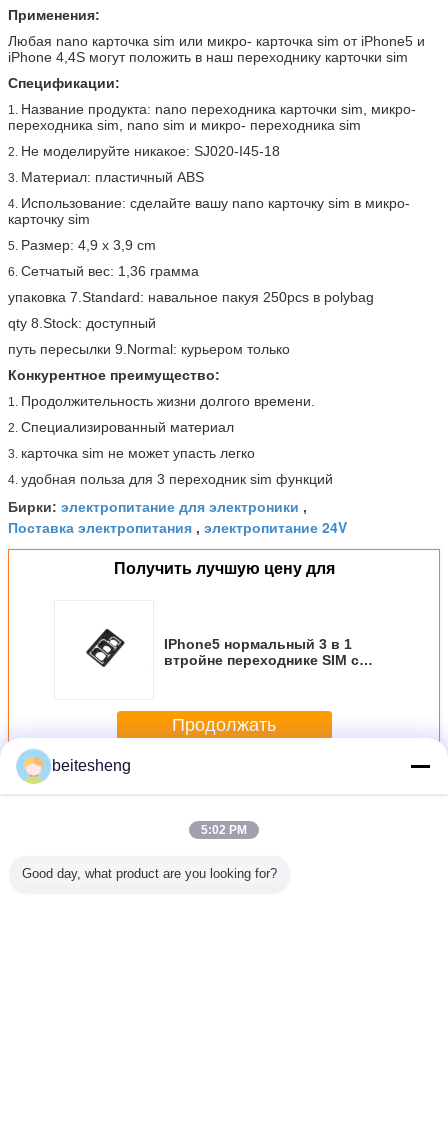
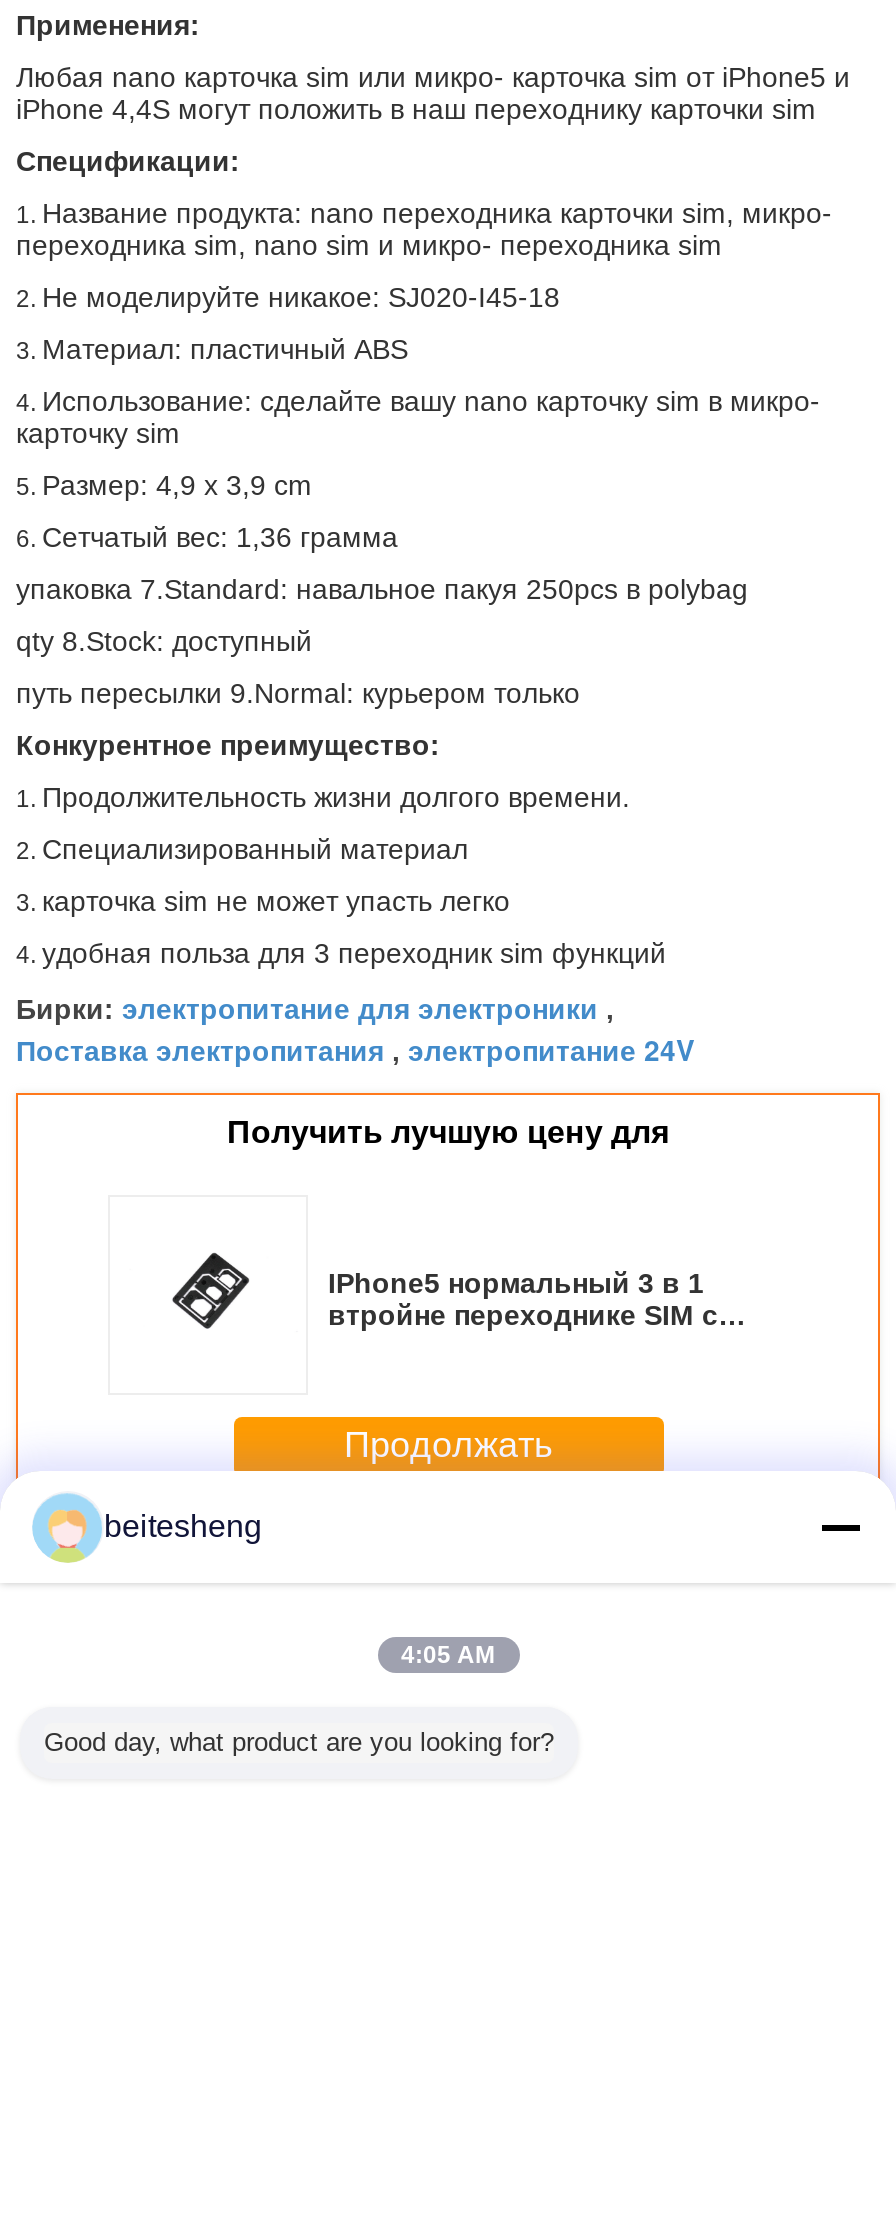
[201,823,247,837] 5:02 PM -> [401,1641,495,1669] 4:05 AM

